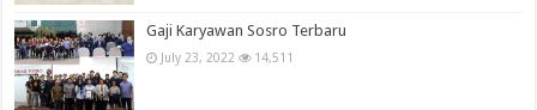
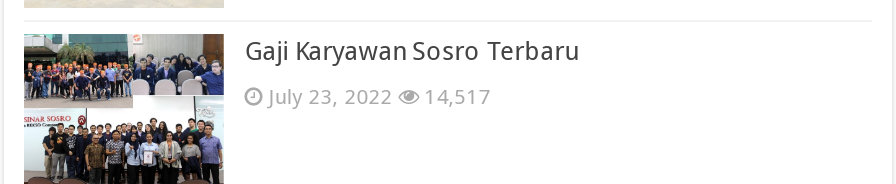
[161,51,294,65] July 23, 2022 14,511 -> [268,85,490,109] July 23, 2022 14,517

